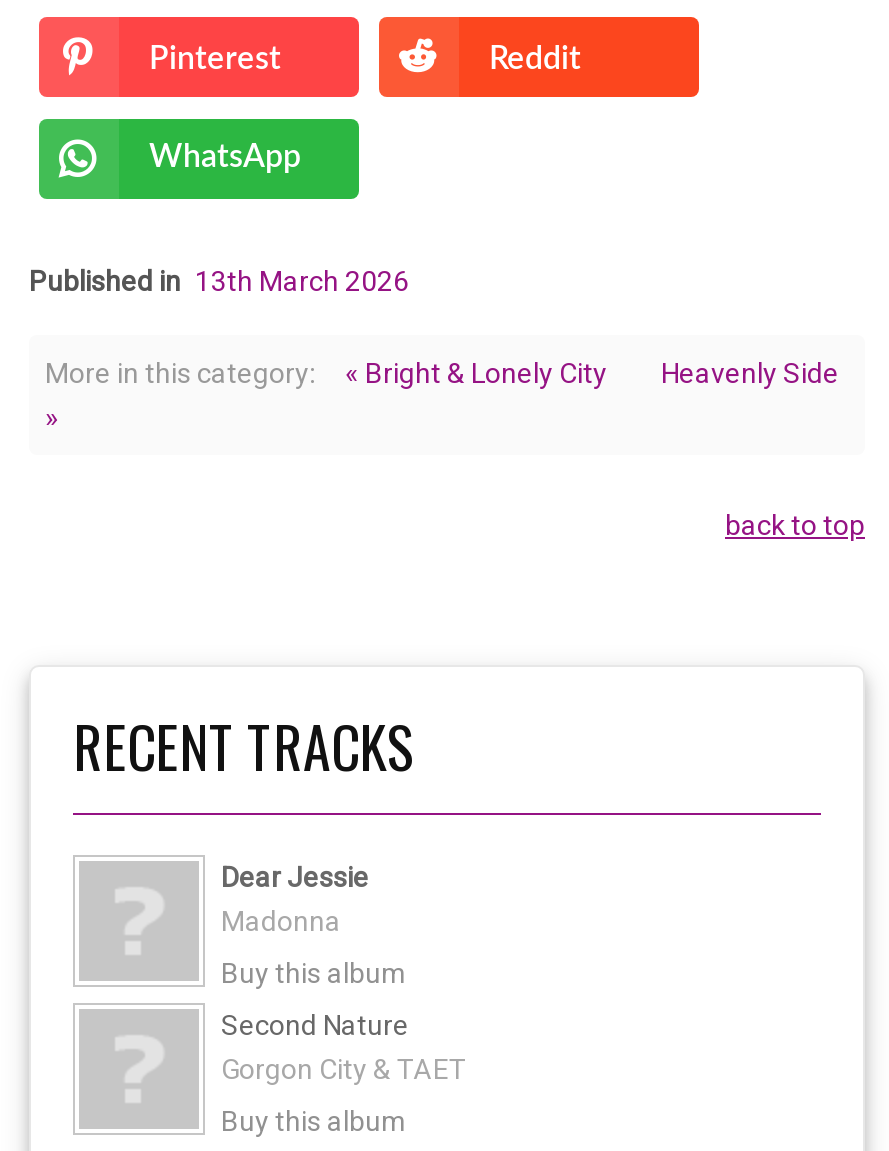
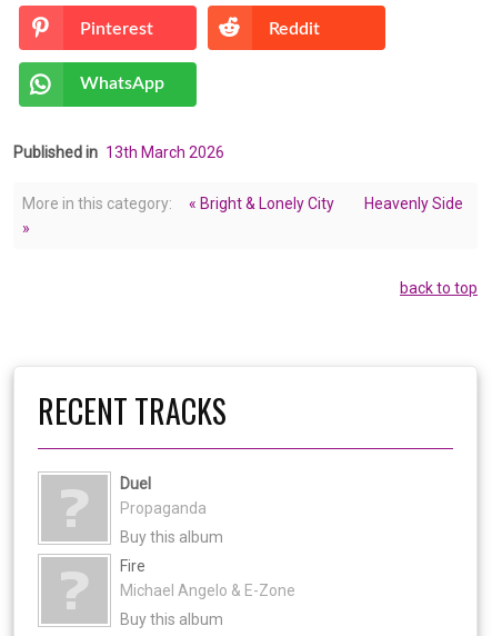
[221,861,369,937] Dear Jessie | Madonna -> [120,475,207,517] Duel | Propaganda
[221,1009,467,1085] Second Nature | Gorgon City & TAET -> [120,557,295,599] Fire | Michael Angelo & E-Zone

